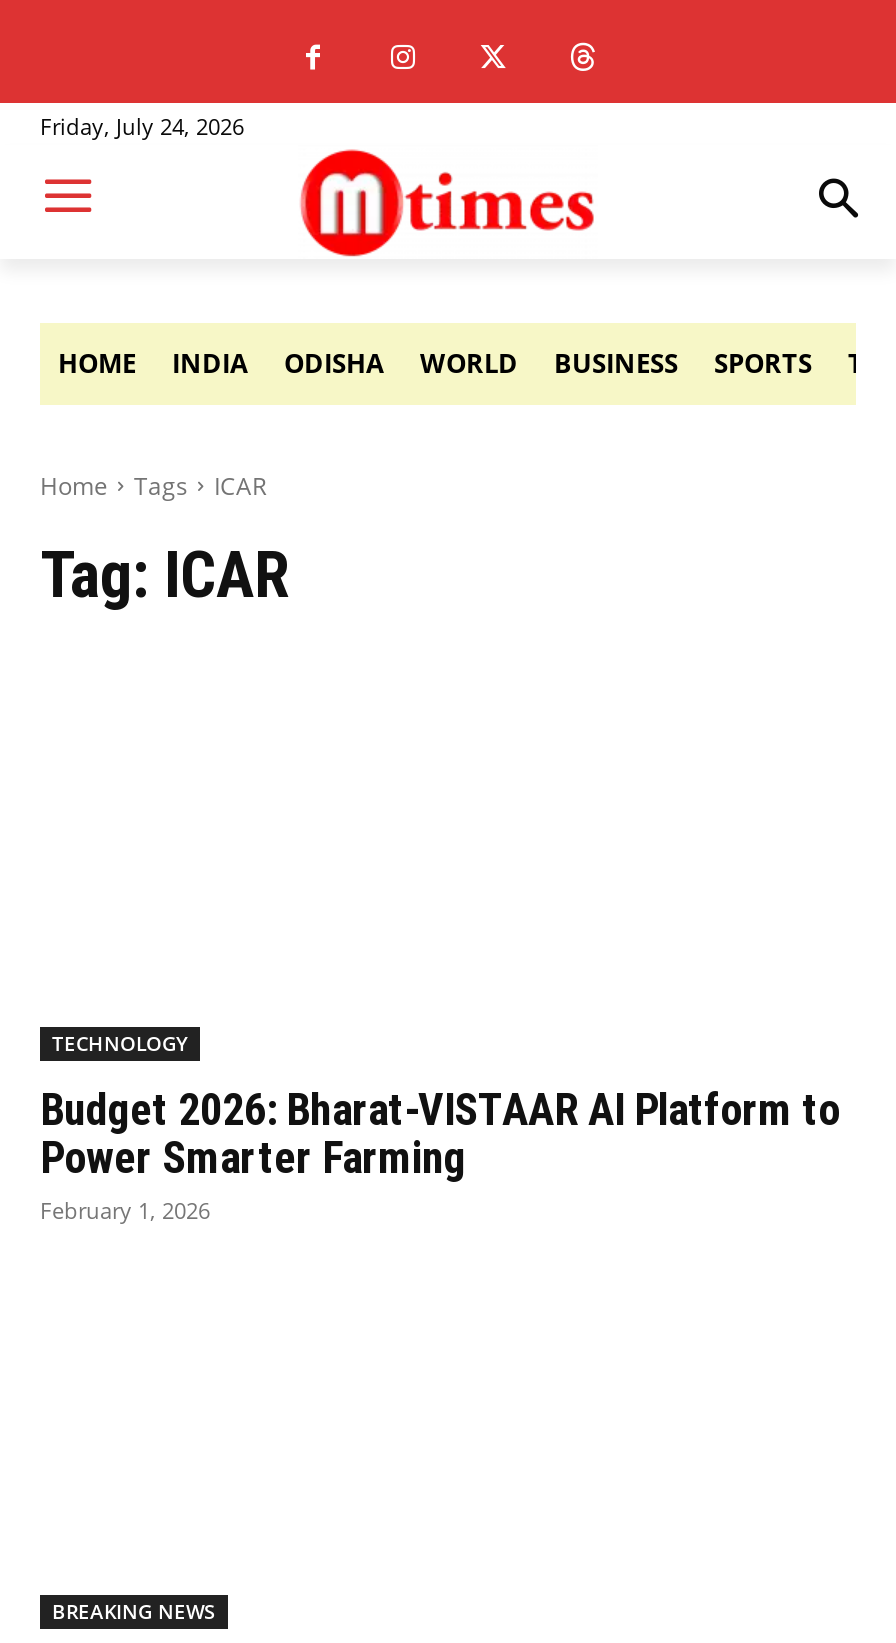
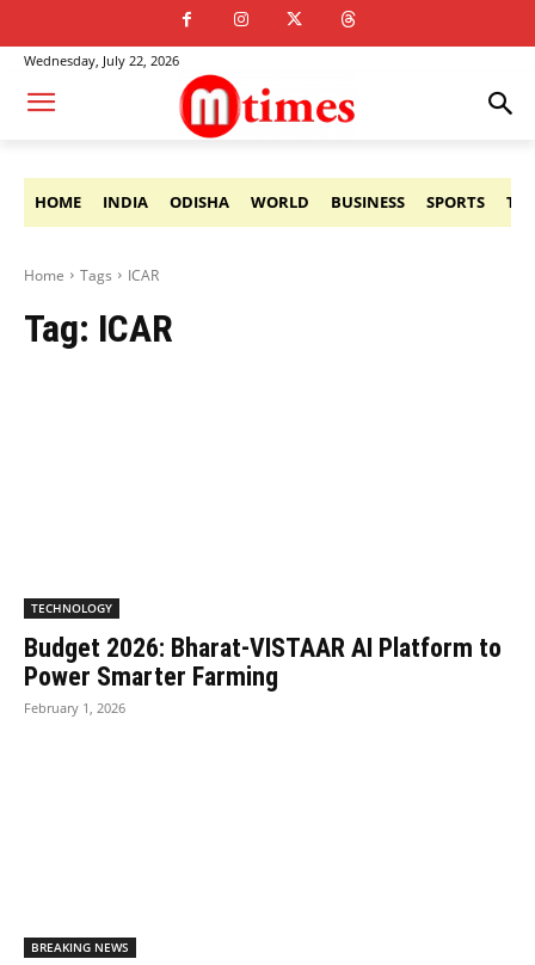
[40,111,244,141] Friday, July 24, 2026 -> [24,52,179,70] Wednesday, July 22, 2026

